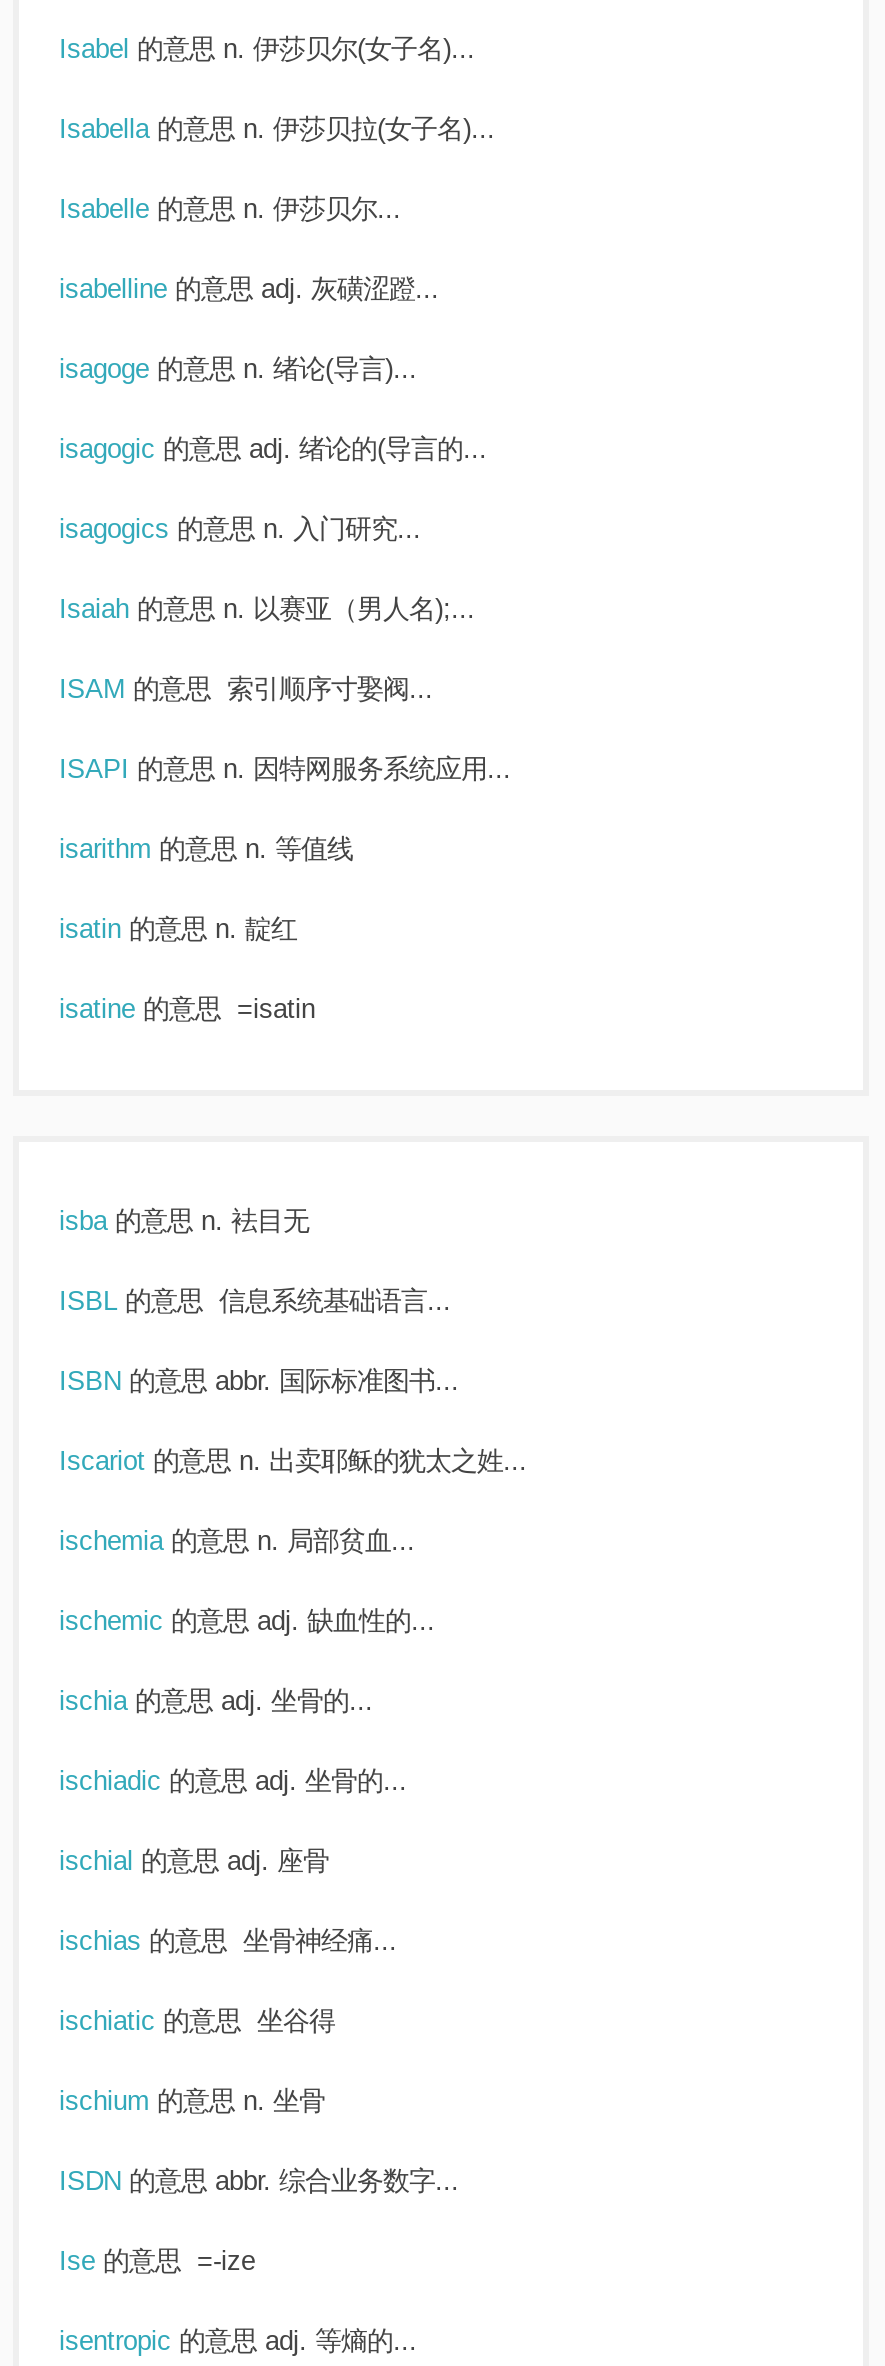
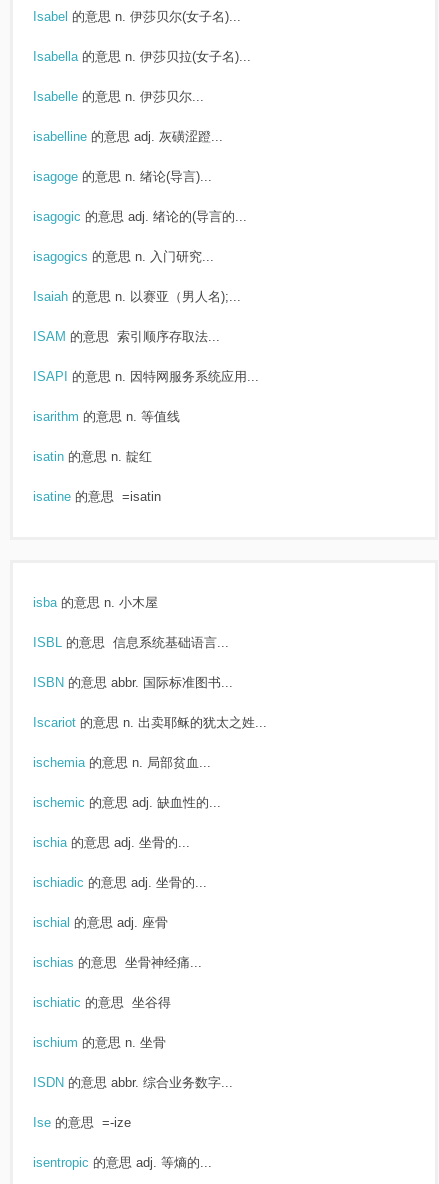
[59,674,433,704] ISAM的意思 索引顺序寸娶阀... -> [33,329,220,344] ISAM的意思 索引顺序存取法...
[59,1206,309,1236] isba的意思 n. 袪目无 -> [33,595,158,610] isba的意思 n. 小木屋

